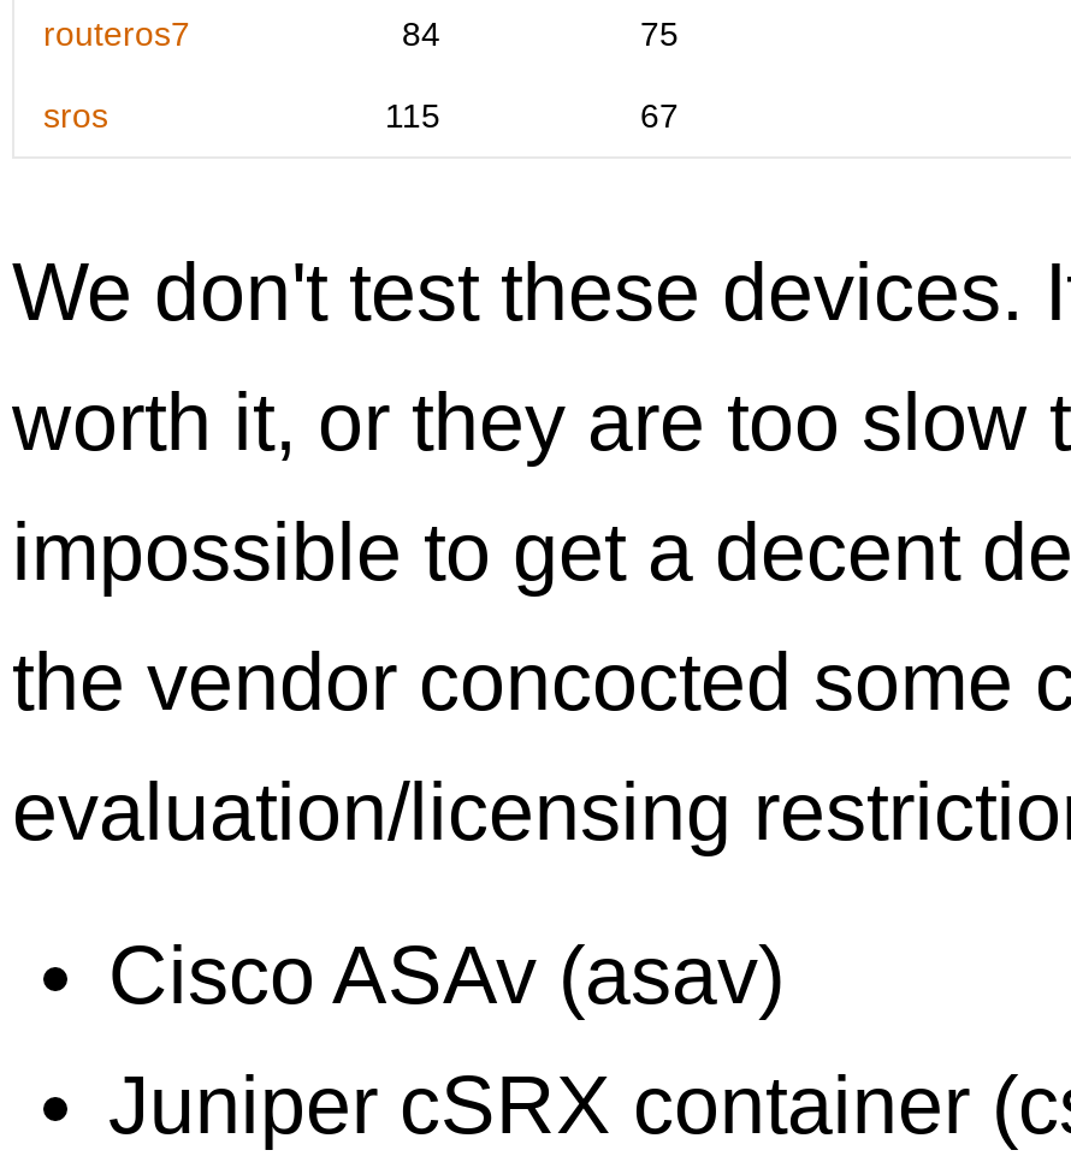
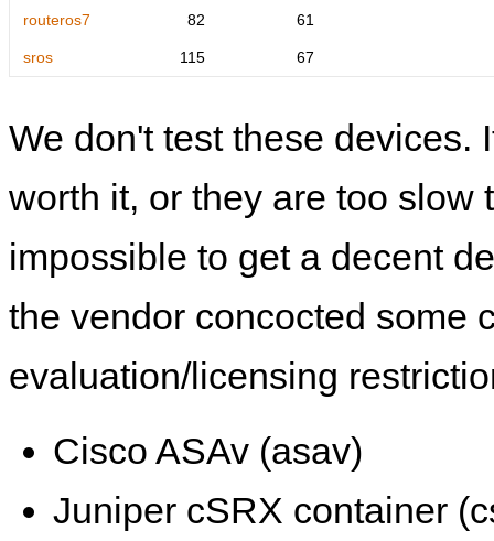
[402,13,440,52] 84 -> [187,11,205,28] 82
[640,13,679,52] 75 -> [297,11,314,28] 61

